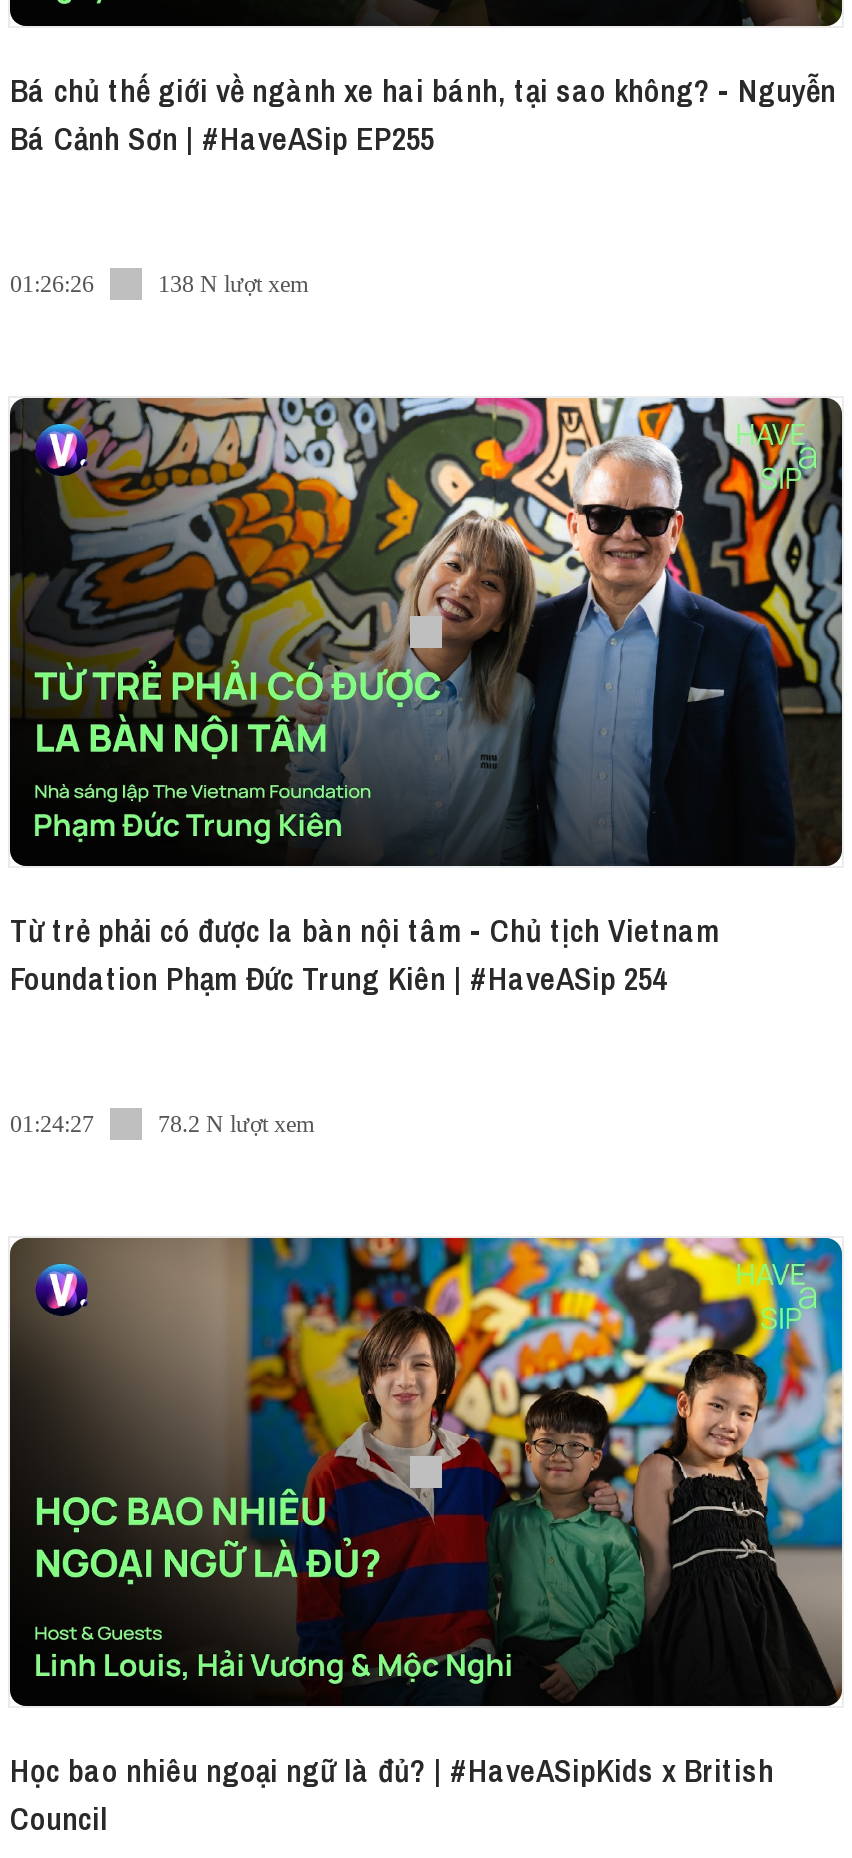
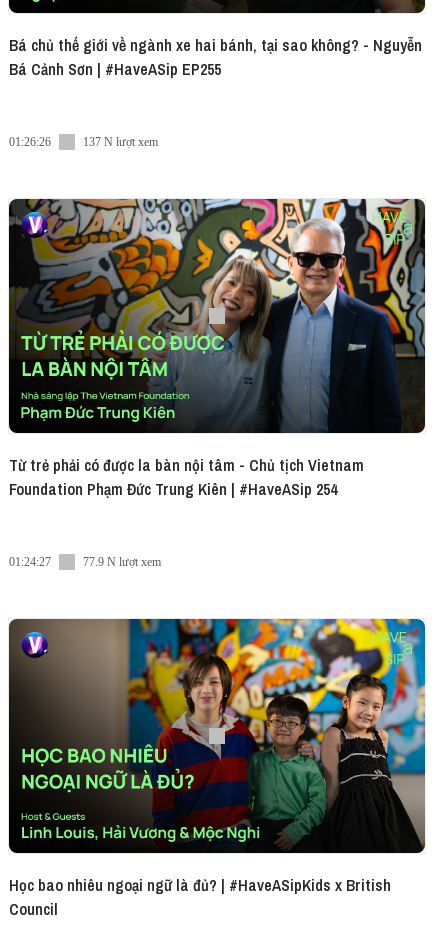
[158,270,308,298] 138 N lượt xem -> [83,135,158,149] 137 N lượt xem
[158,1110,314,1138] 78.2 N lượt xem -> [83,555,161,569] 77.9 N lượt xem

